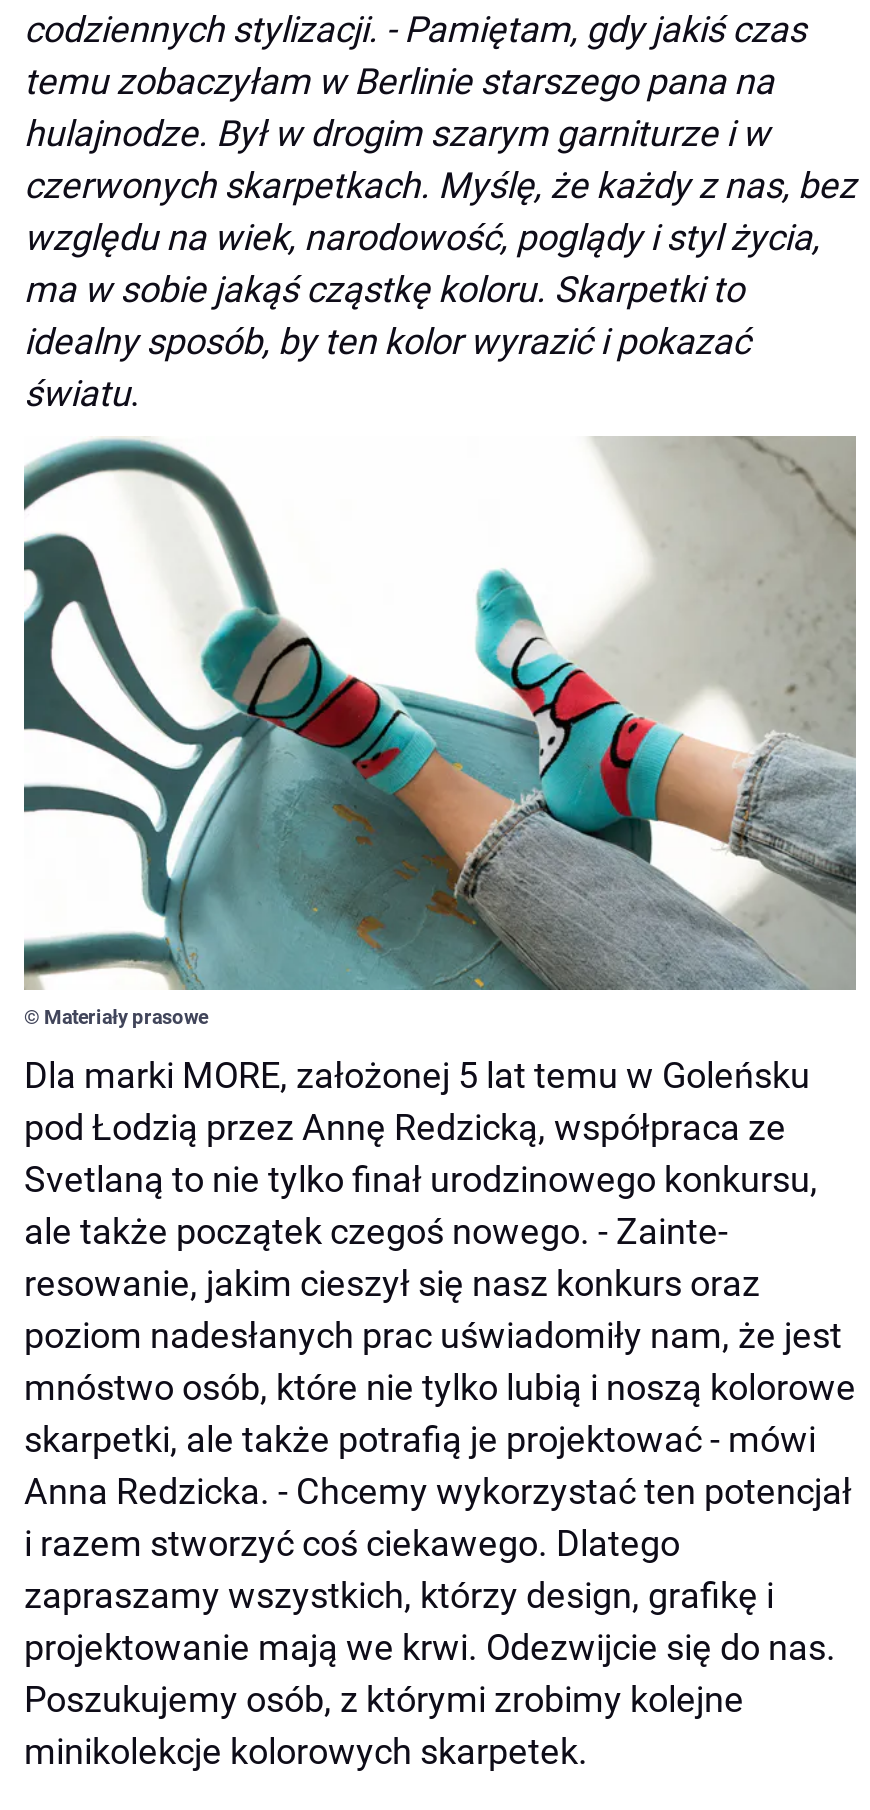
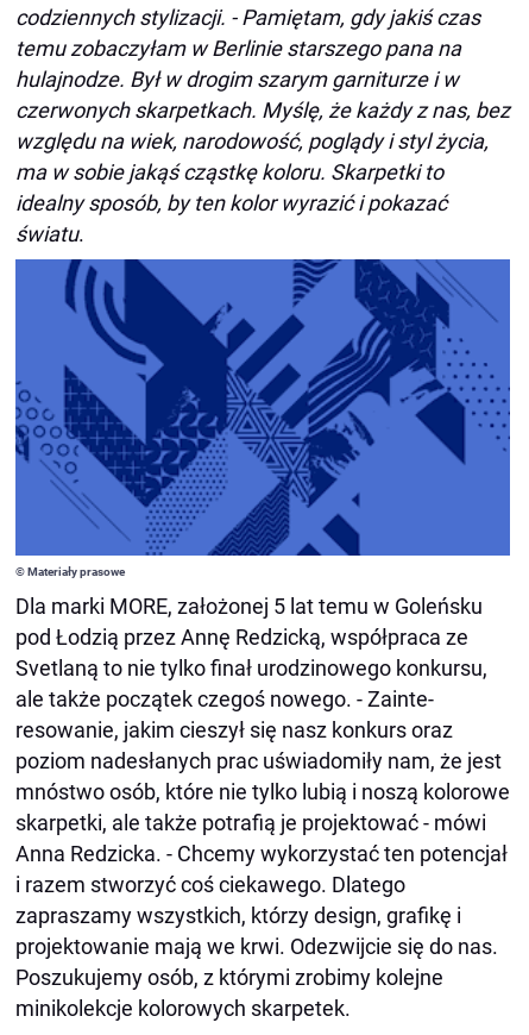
[22,434,858,992] [image] -> [14,258,511,557] [image]

